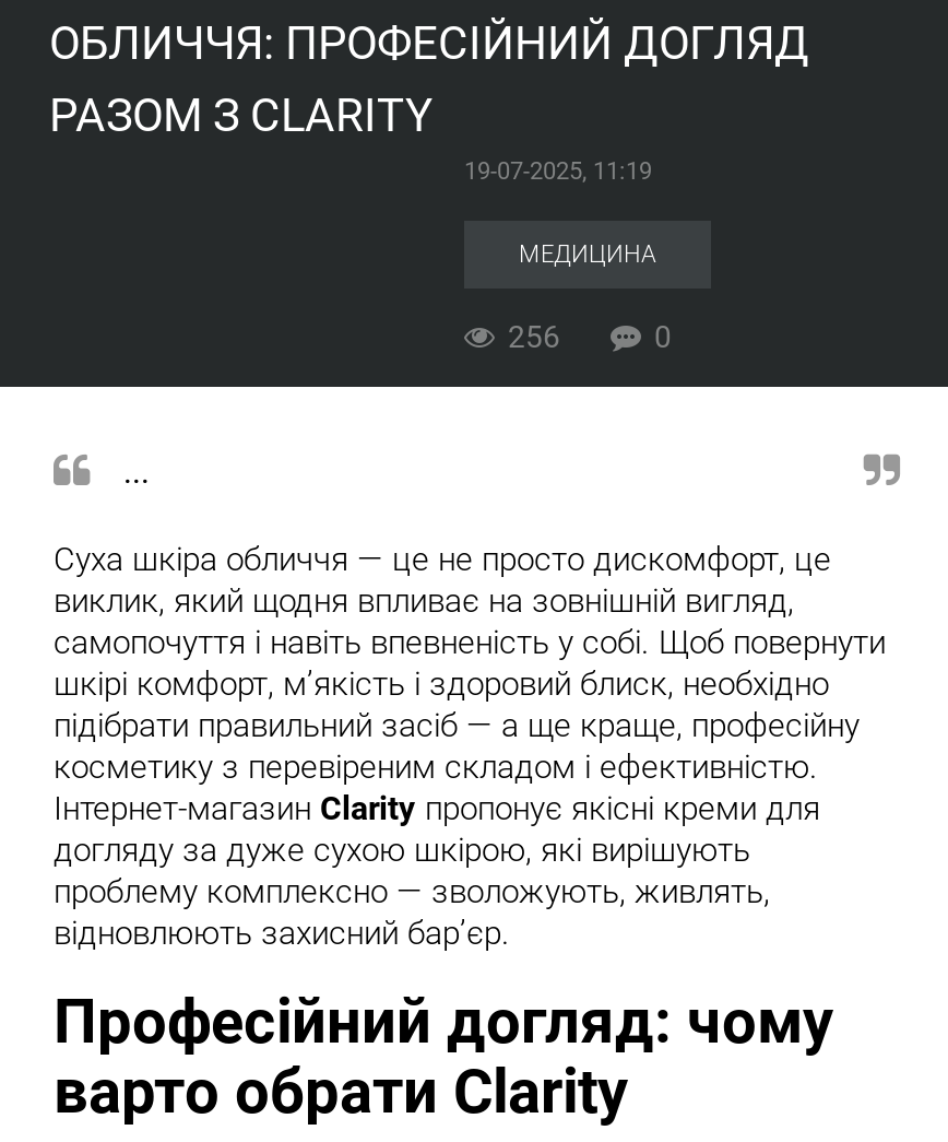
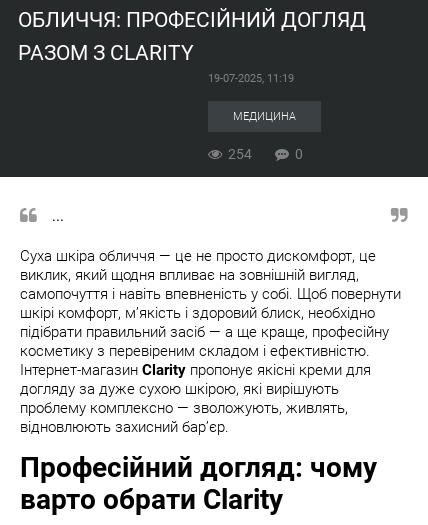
[501,318,560,353] 256 -> [225,146,252,162] 254

